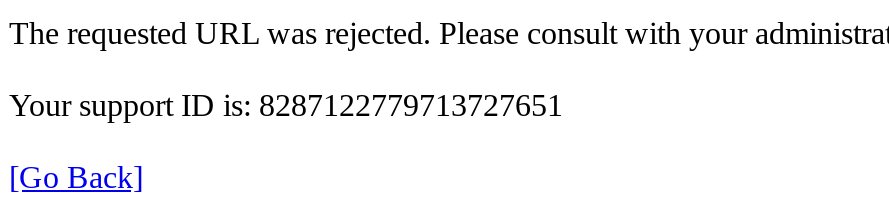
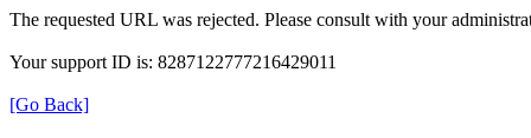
[9,88,563,122] Your support ID is: 8287122779713727651 -> [9,52,337,72] Your support ID is: 8287122777216429011

